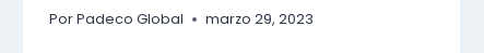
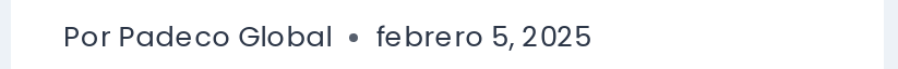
[49,10,314,28] Por Padeco Global marzo 29, 2023 -> [63,19,592,55] Por Padeco Global febrero 5, 2025

